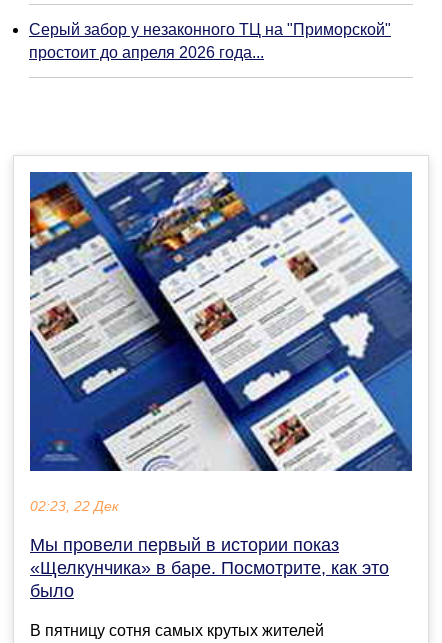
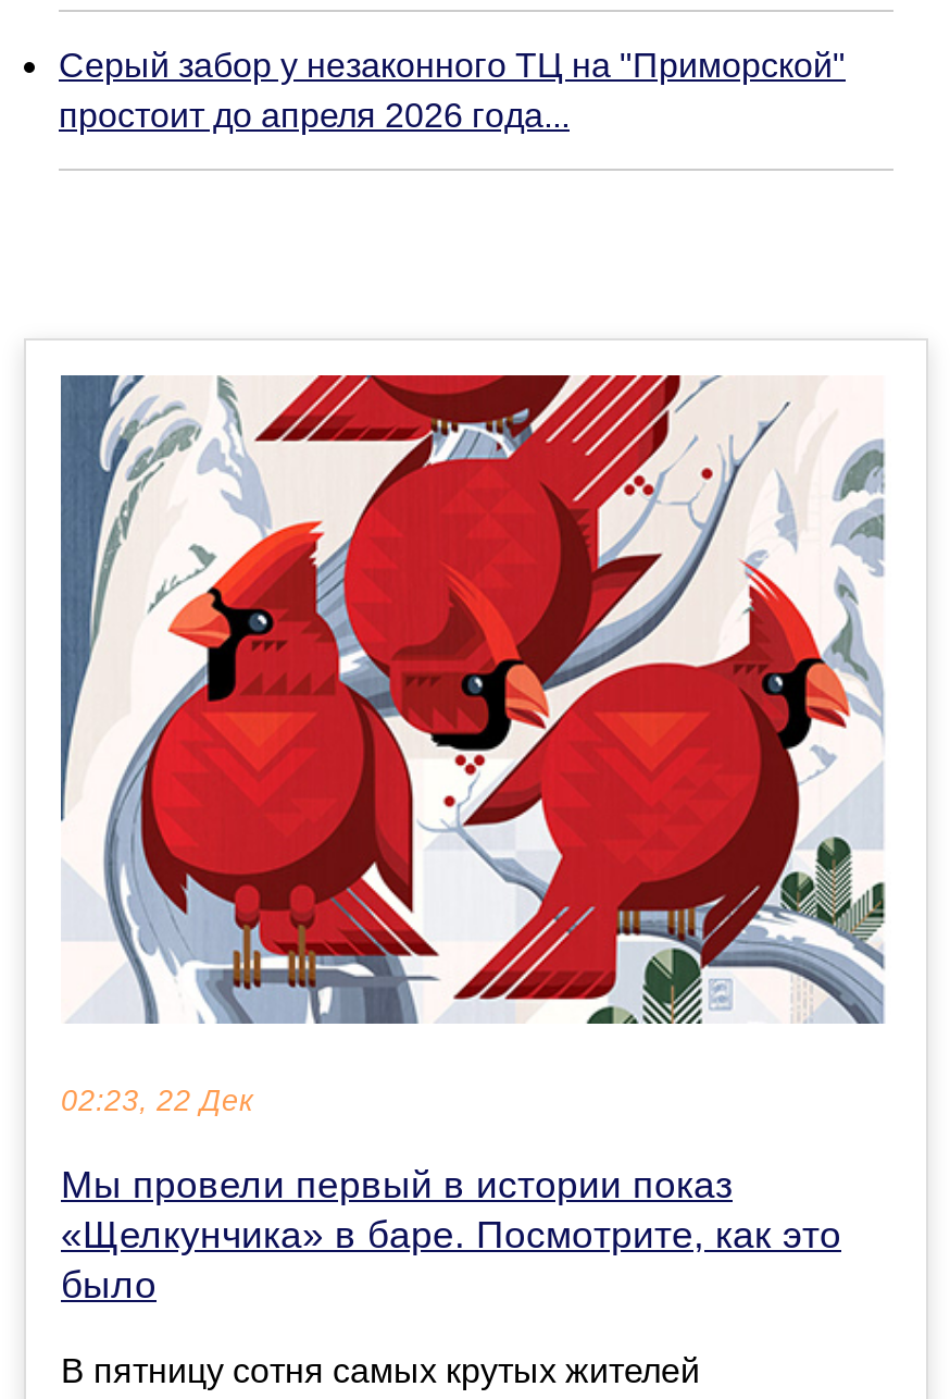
[29,171,413,472] [image] -> [59,373,891,1026] [image]

